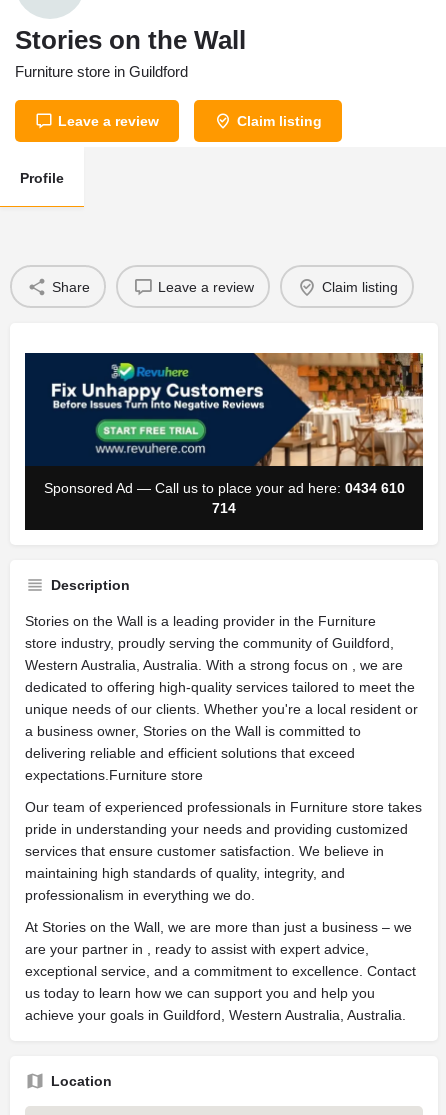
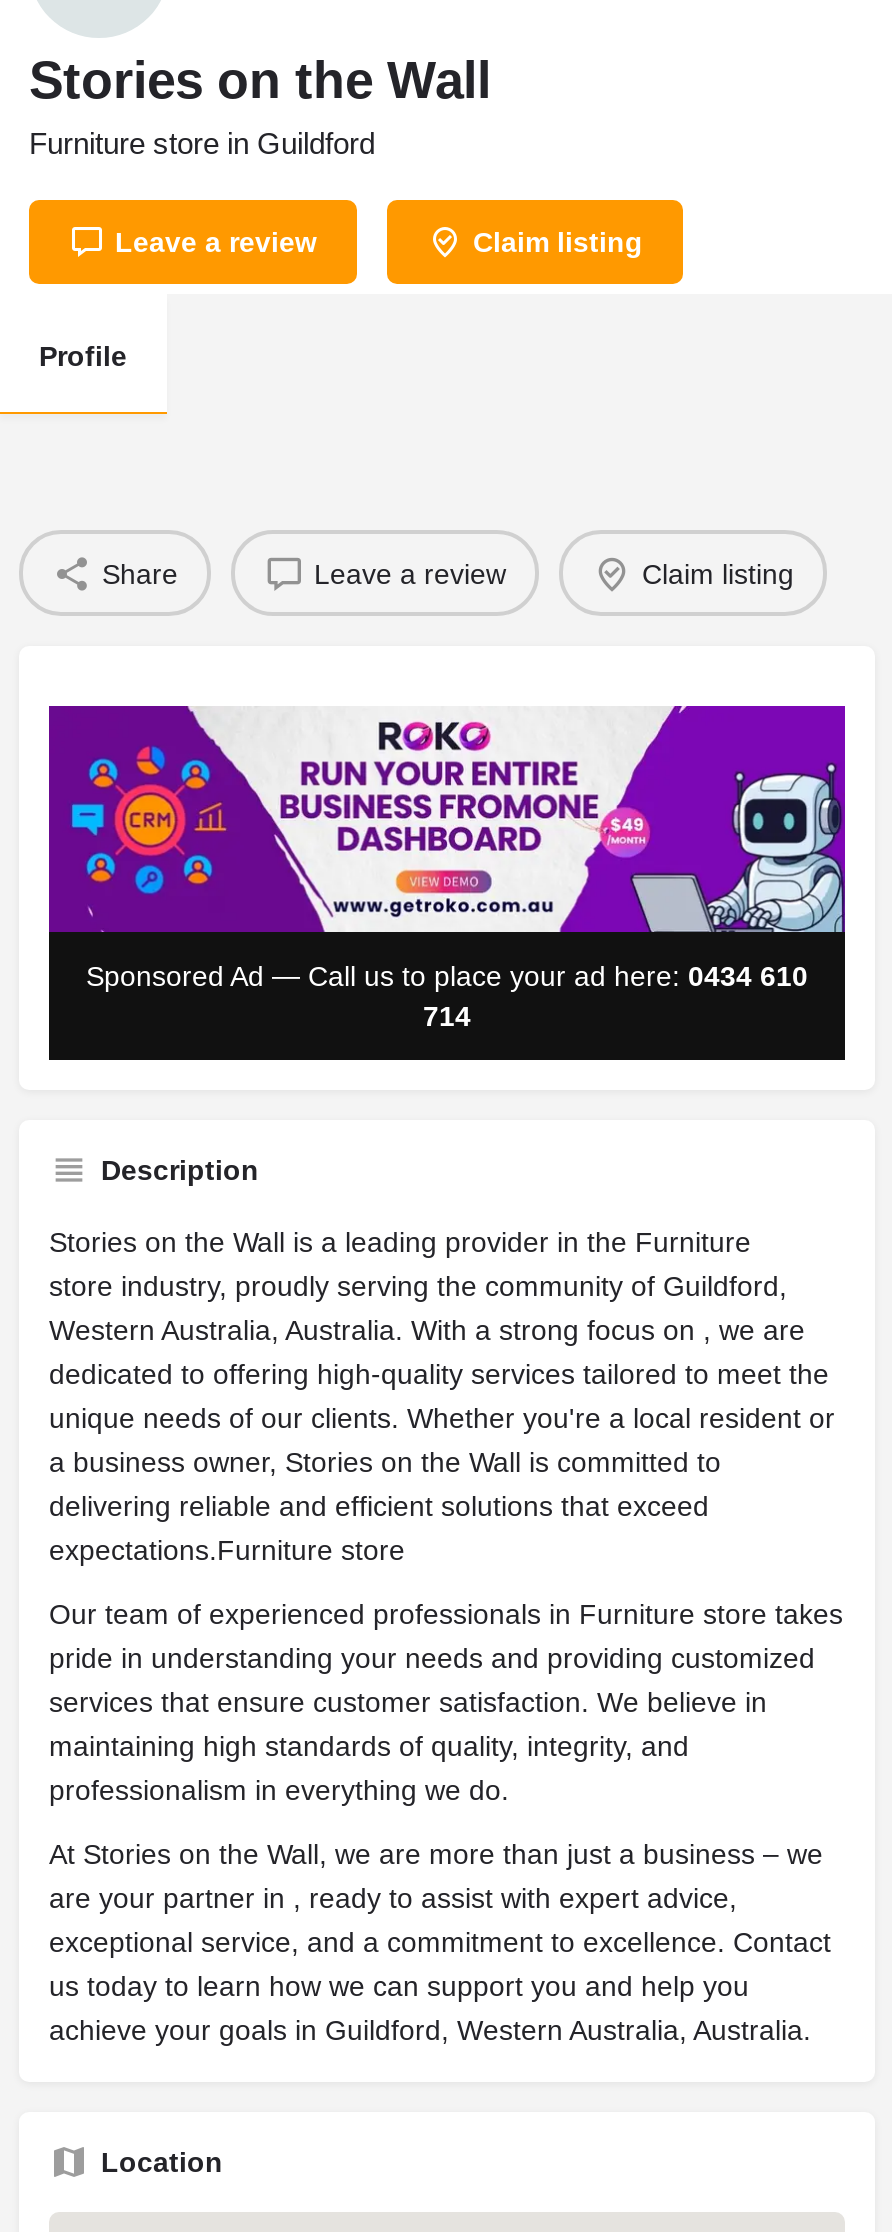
[24,352,424,467] [image] -> [47,704,847,934] [image]

